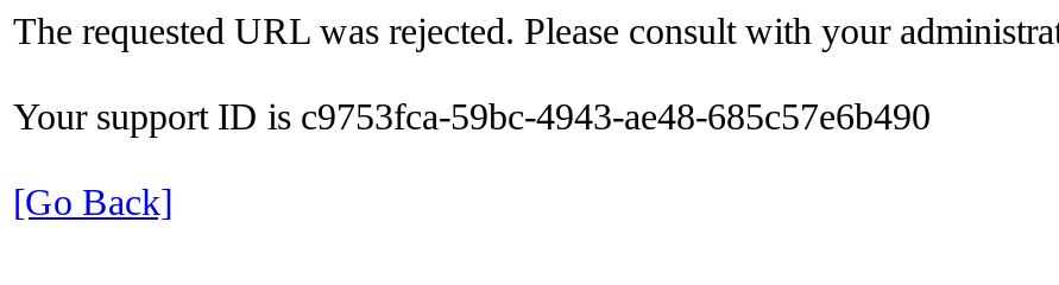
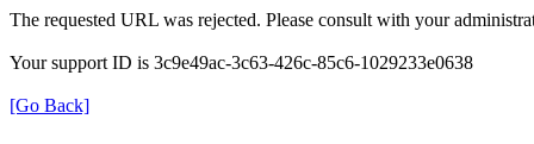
[13,96,931,137] Your support ID is c9753fca-59bc-4943-ae48-685c57e6b490 -> [10,52,473,73] Your support ID is 3c9e49ac-3c63-426c-85c6-1029233e0638

